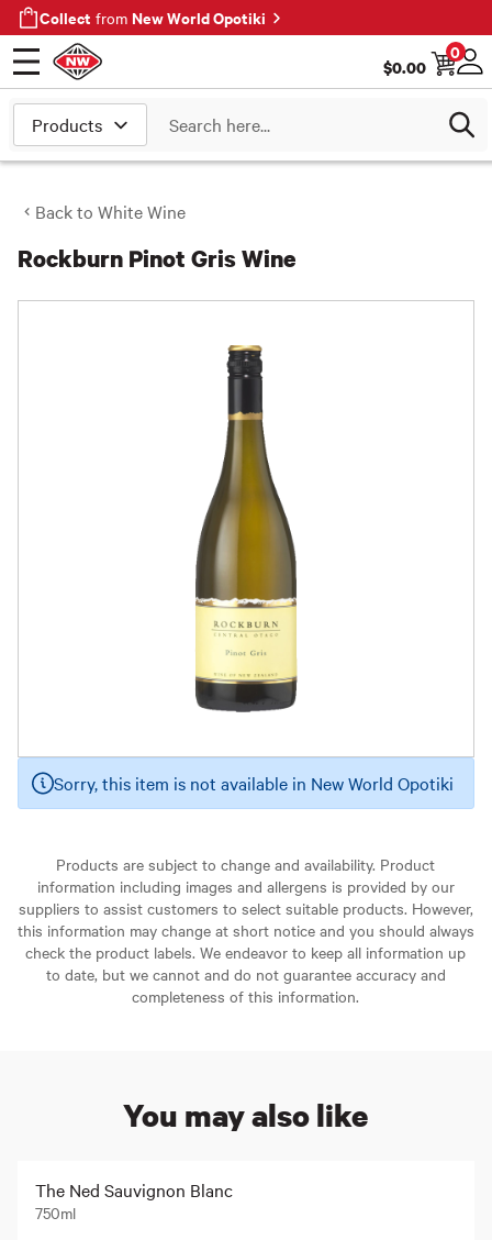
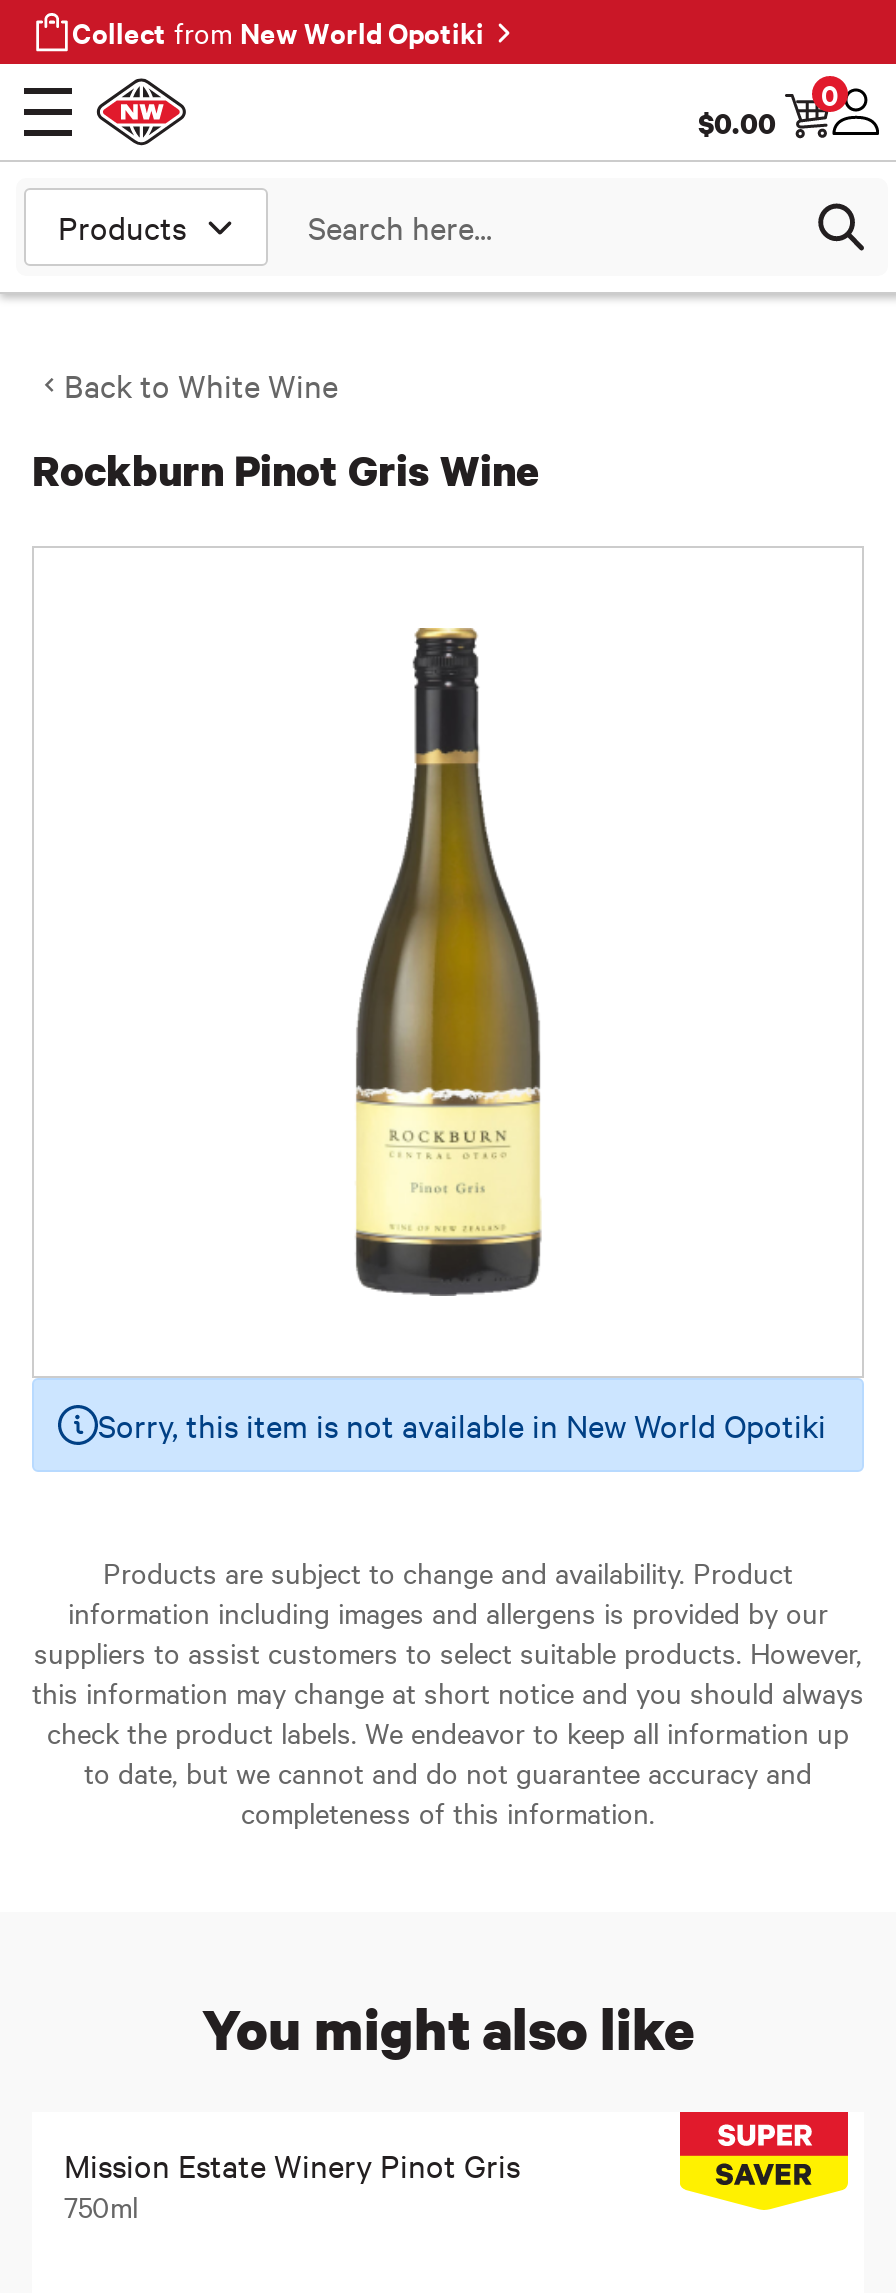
none -> [678,2110,850,2212] [image]
[124,1094,368,1136] You may also like -> [202,1990,694,2066] You might also like
[35,1177,233,1202] The Ned Sauvignon Blanc -> [64,2142,520,2186] Mission Estate Winery Pinot Gris

